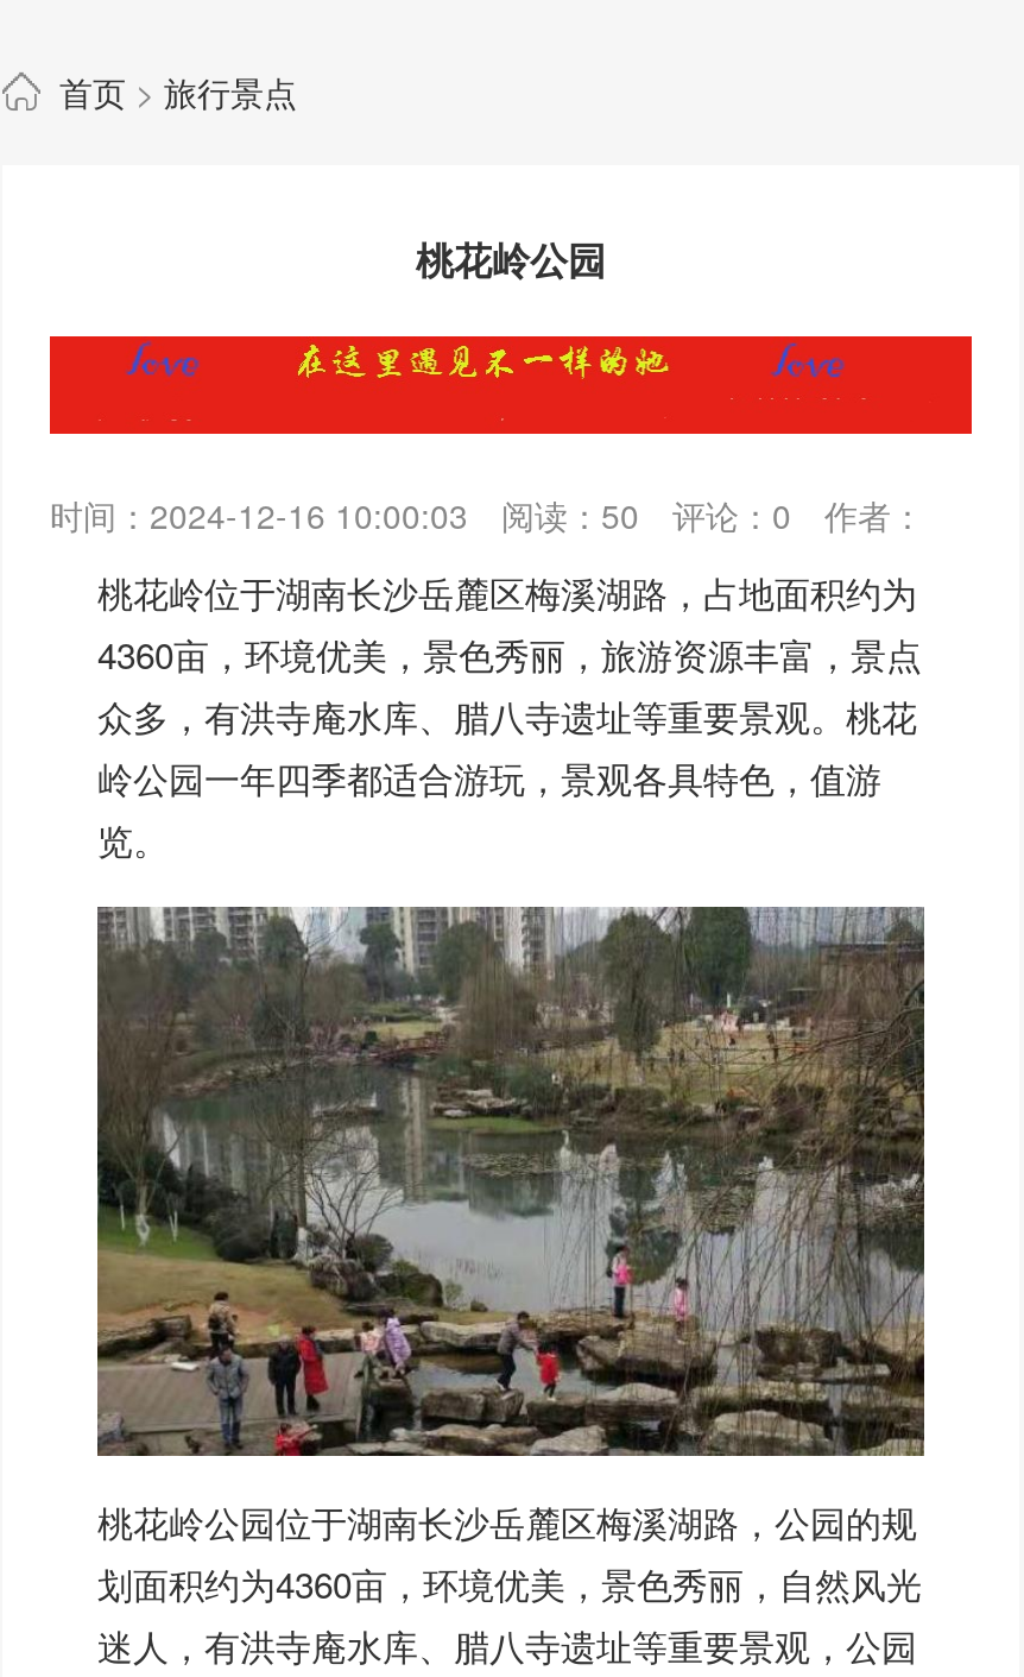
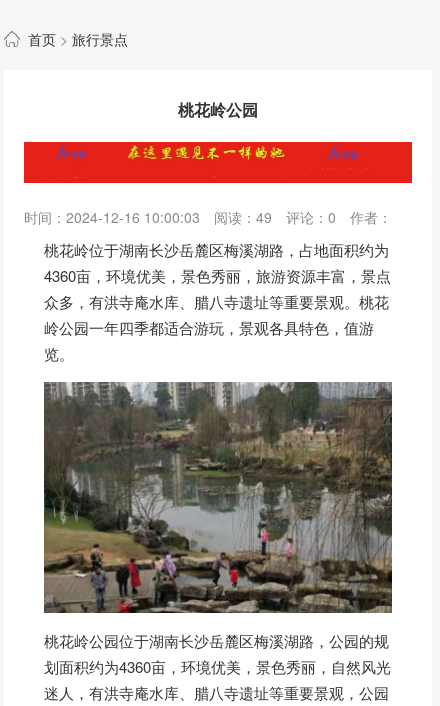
[50,490,924,537] 时间：2024-12-16 10:00:03 阅读：50 评论：0 作者： -> [24,206,392,226] 时间：2024-12-16 10:00:03 阅读：49 评论：0 作者：

